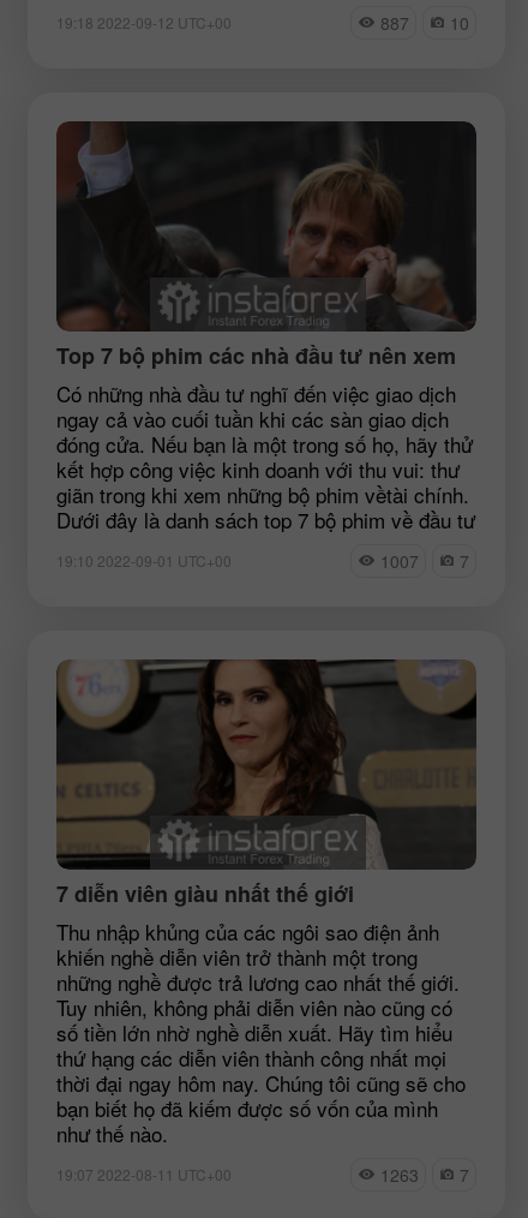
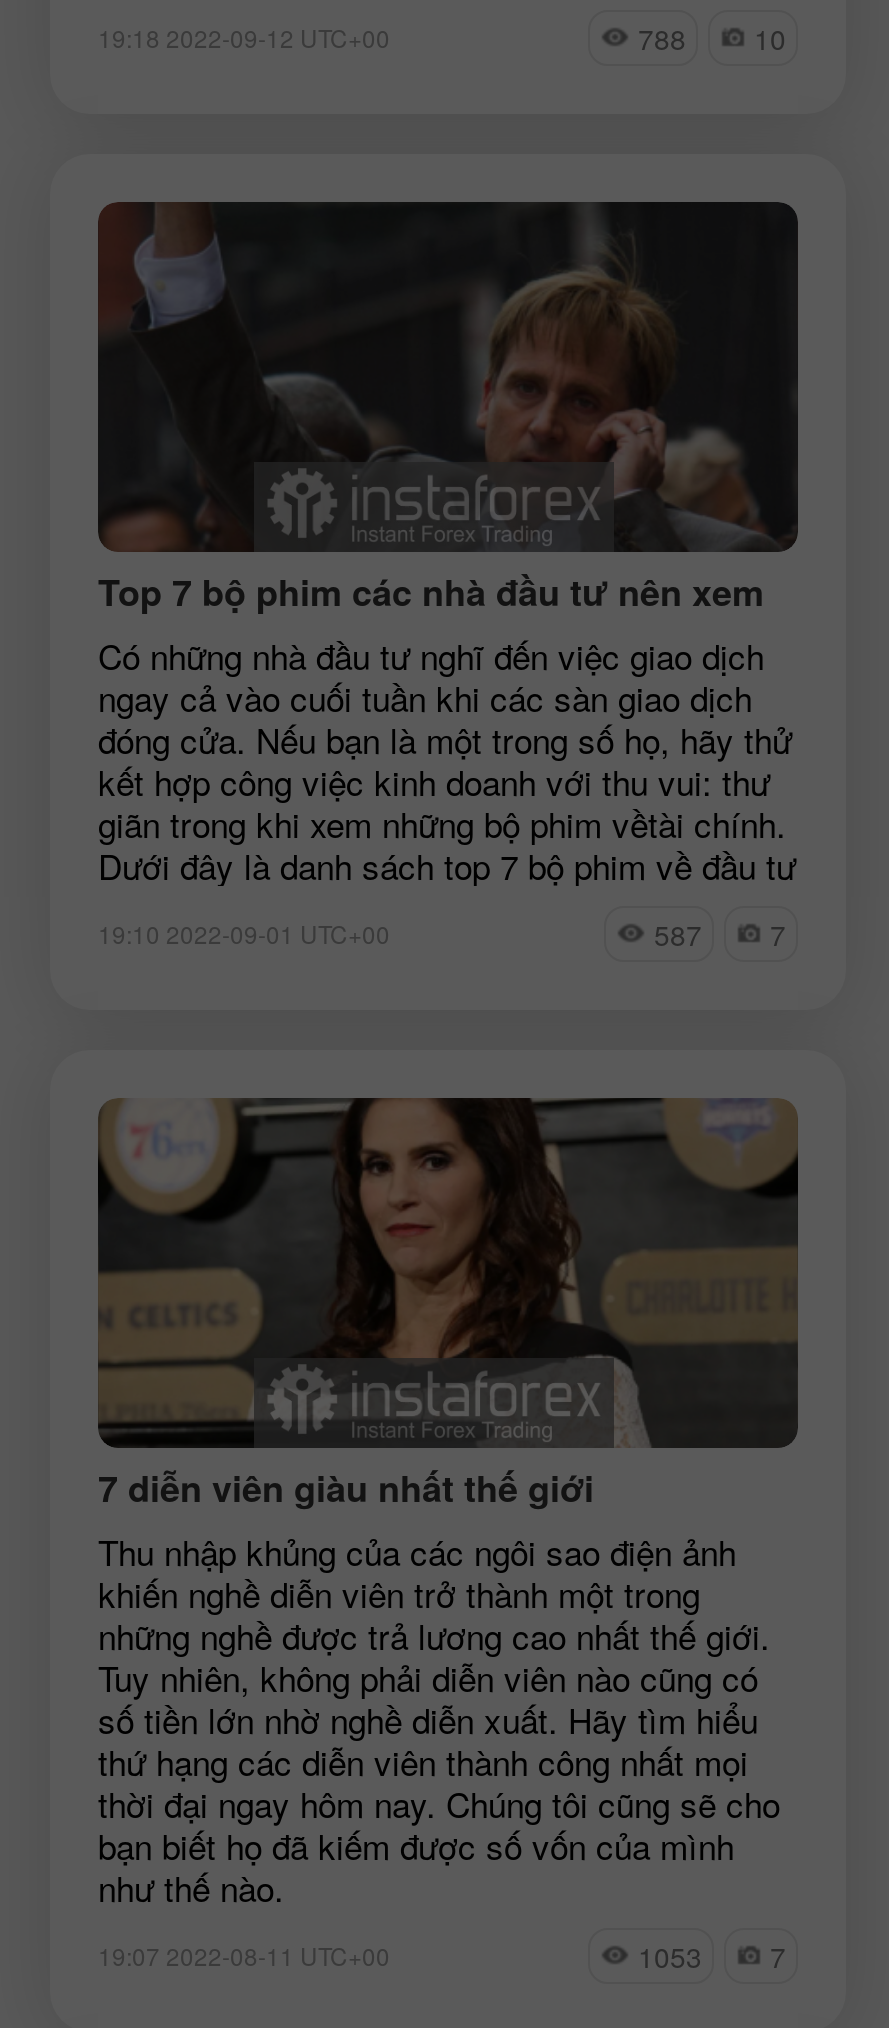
[380,11,469,35] 887 10 -> [638,18,786,58] 788 10
[380,549,469,573] 1007 7 -> [654,914,786,954] 587 7
[380,1163,469,1187] 1263 7 -> [638,1936,786,1976] 1053 7

